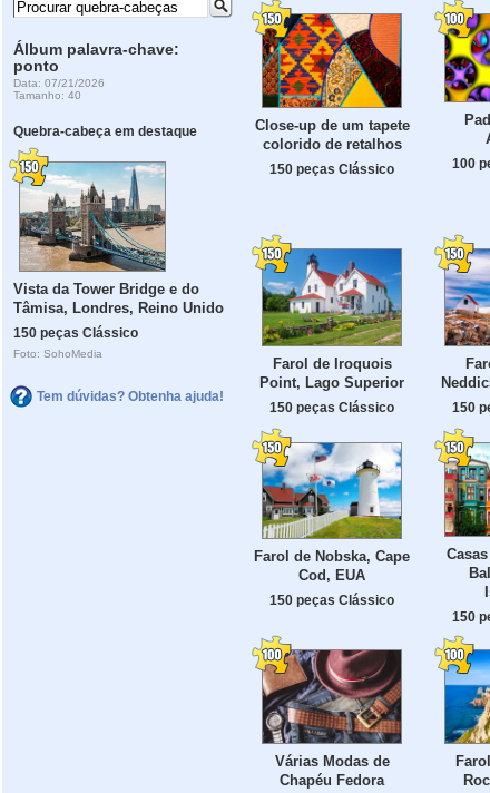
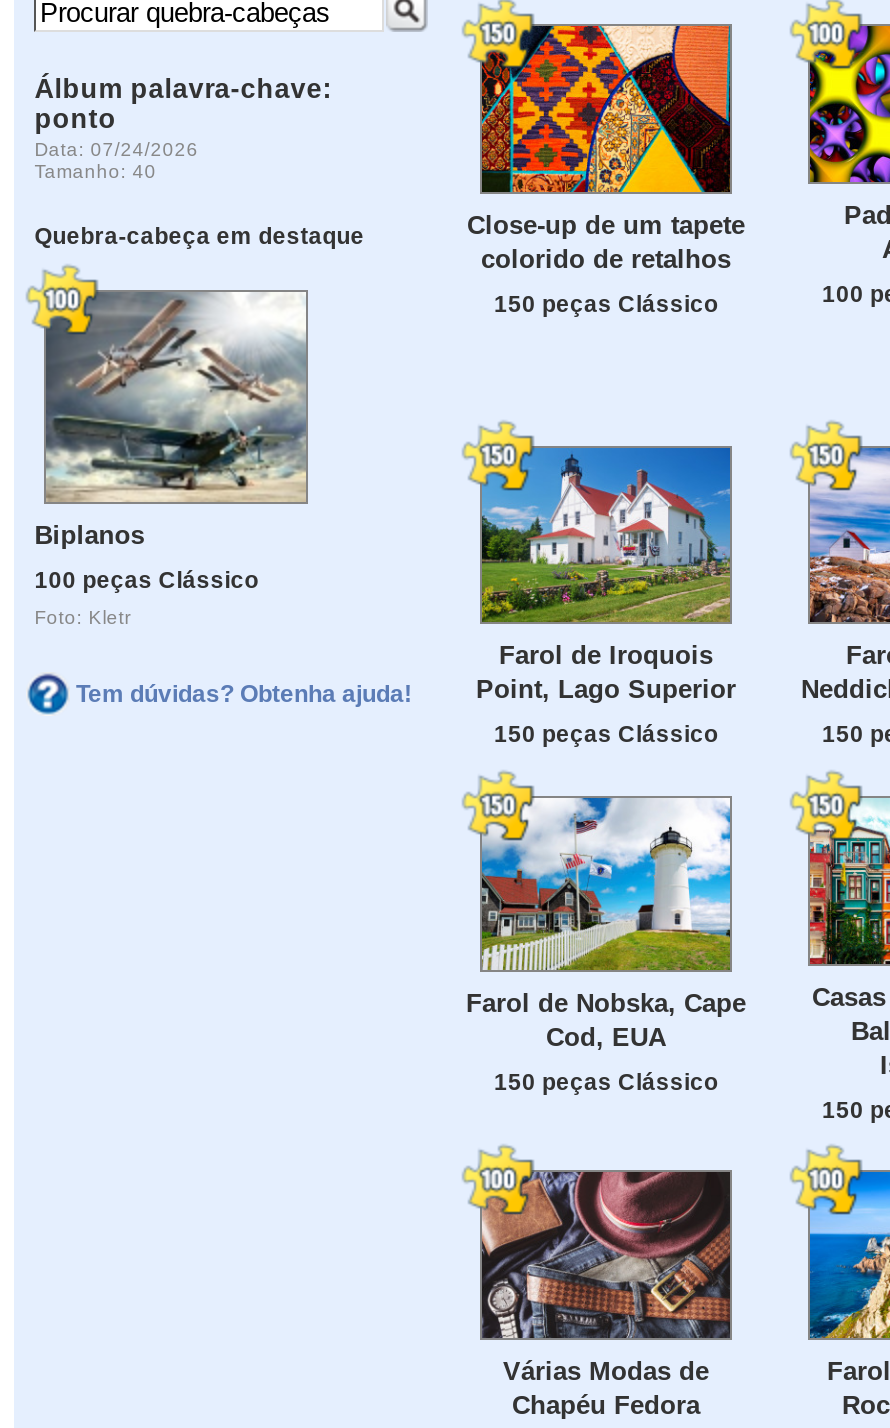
[14,77,105,89] Data: 07/21/2026 -> [35,138,199,160] Data: 07/24/2026
[14,161,224,316] [image] | Vista da Tower Bridge e do | Tâmisa, Londres, Reino Unido -> [35,290,308,550] [image] | Biplanos
[14,325,138,340] 150 peças Clássico -> [35,566,259,592] 100 peças Clássico
[14,347,103,360] Foto: SohoMedia -> [35,606,131,628] Foto: Kletr

